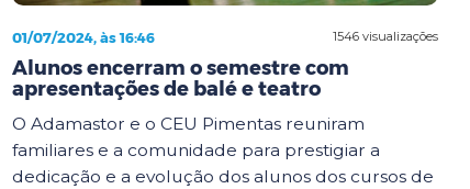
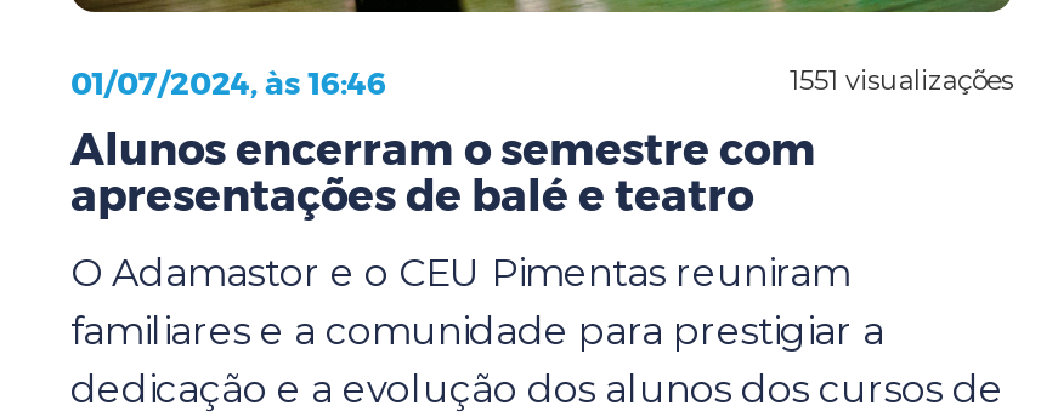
[333,29,438,44] 1546 visualizações -> [790,63,1013,97] 1551 visualizações

